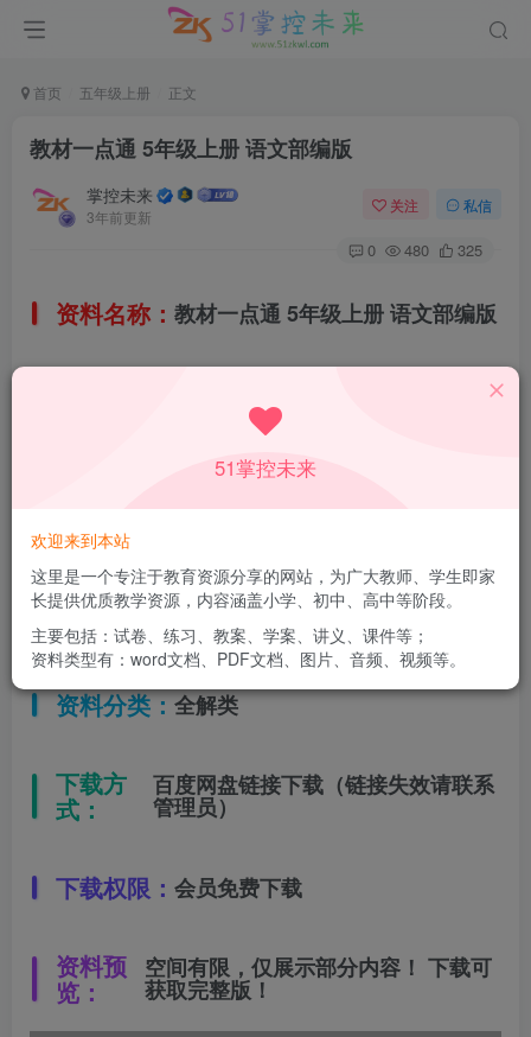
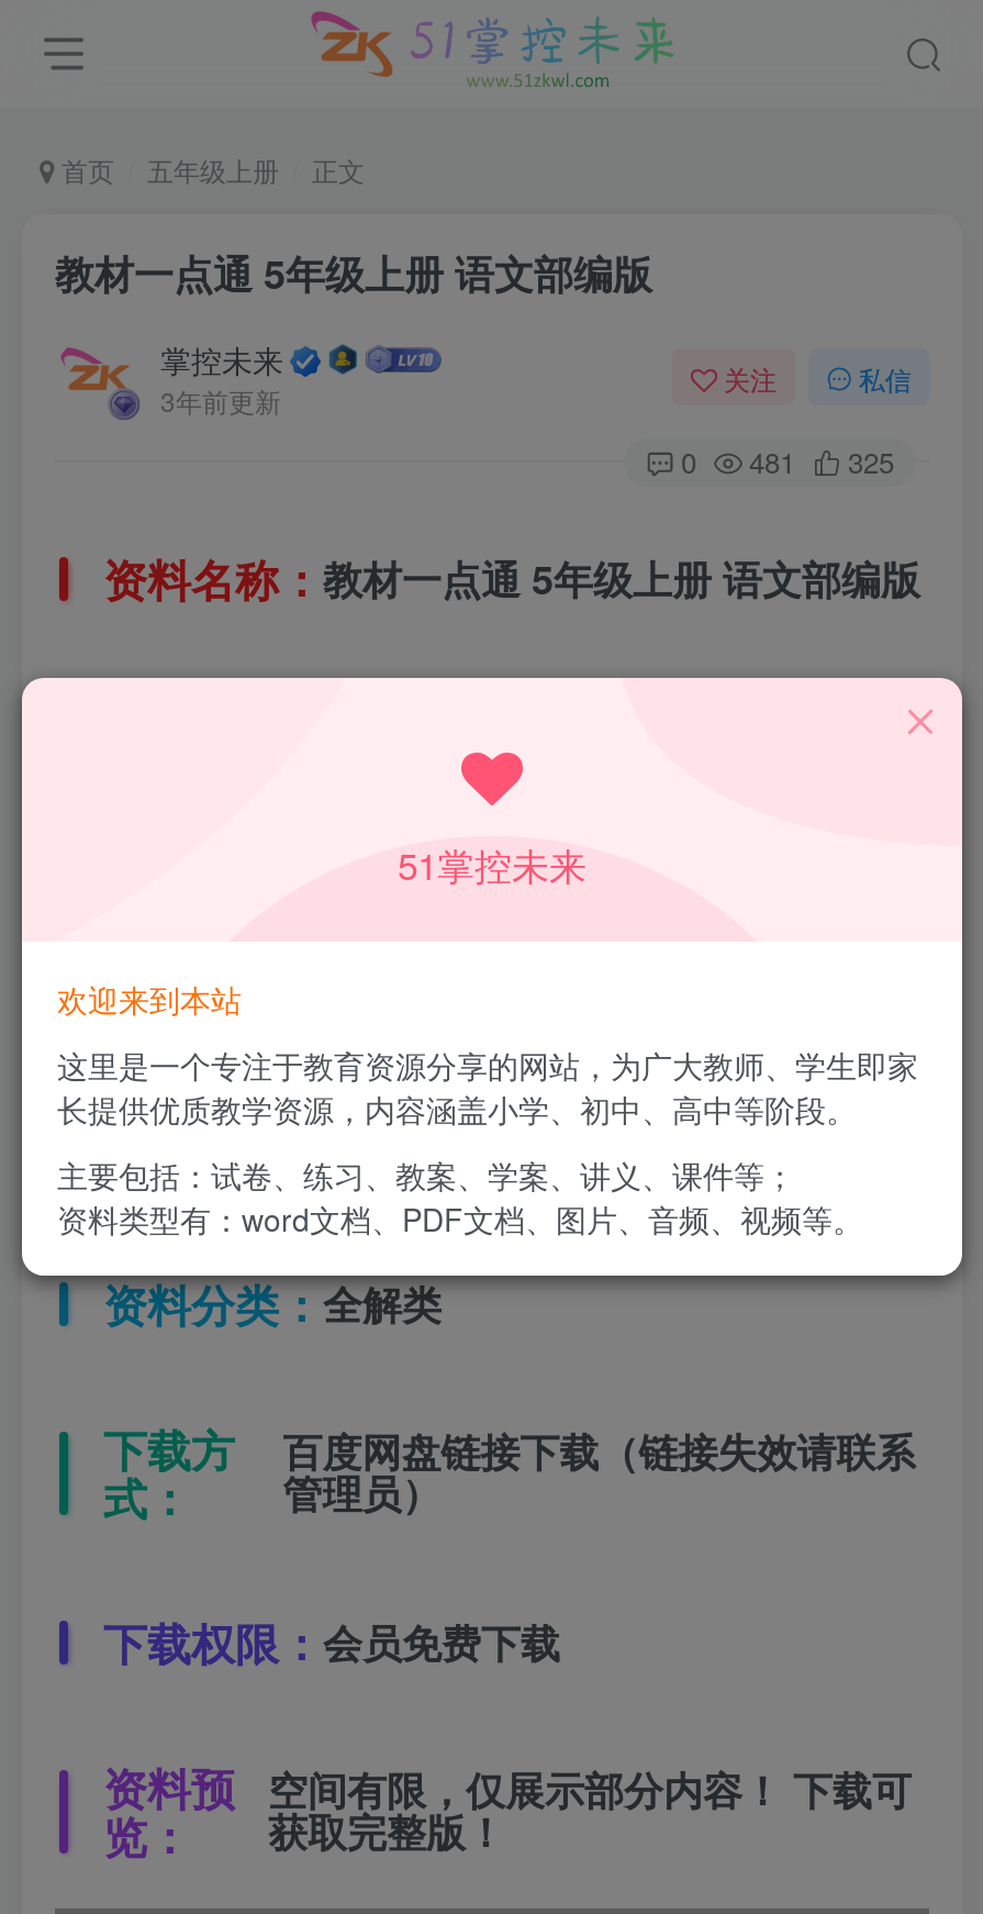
[367,238,482,261] 0 480 325 -> [681,441,894,482] 0 481 325

